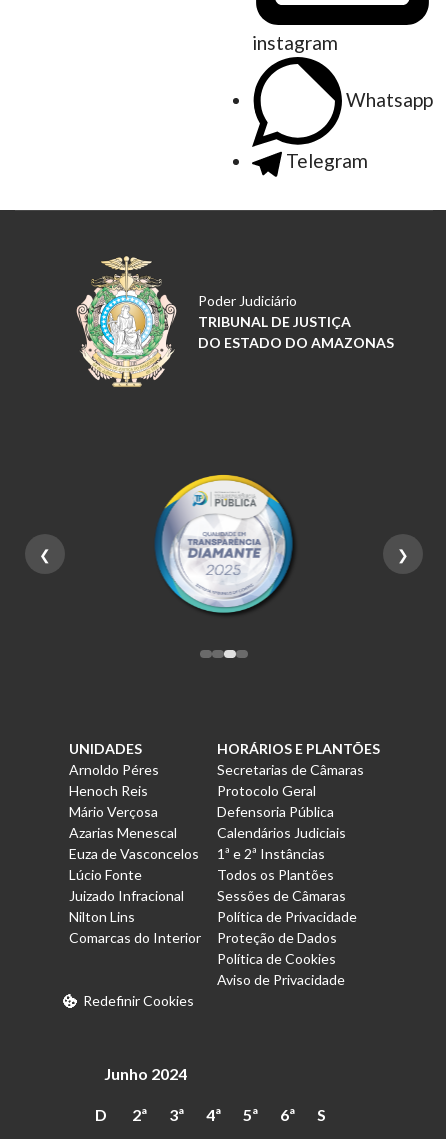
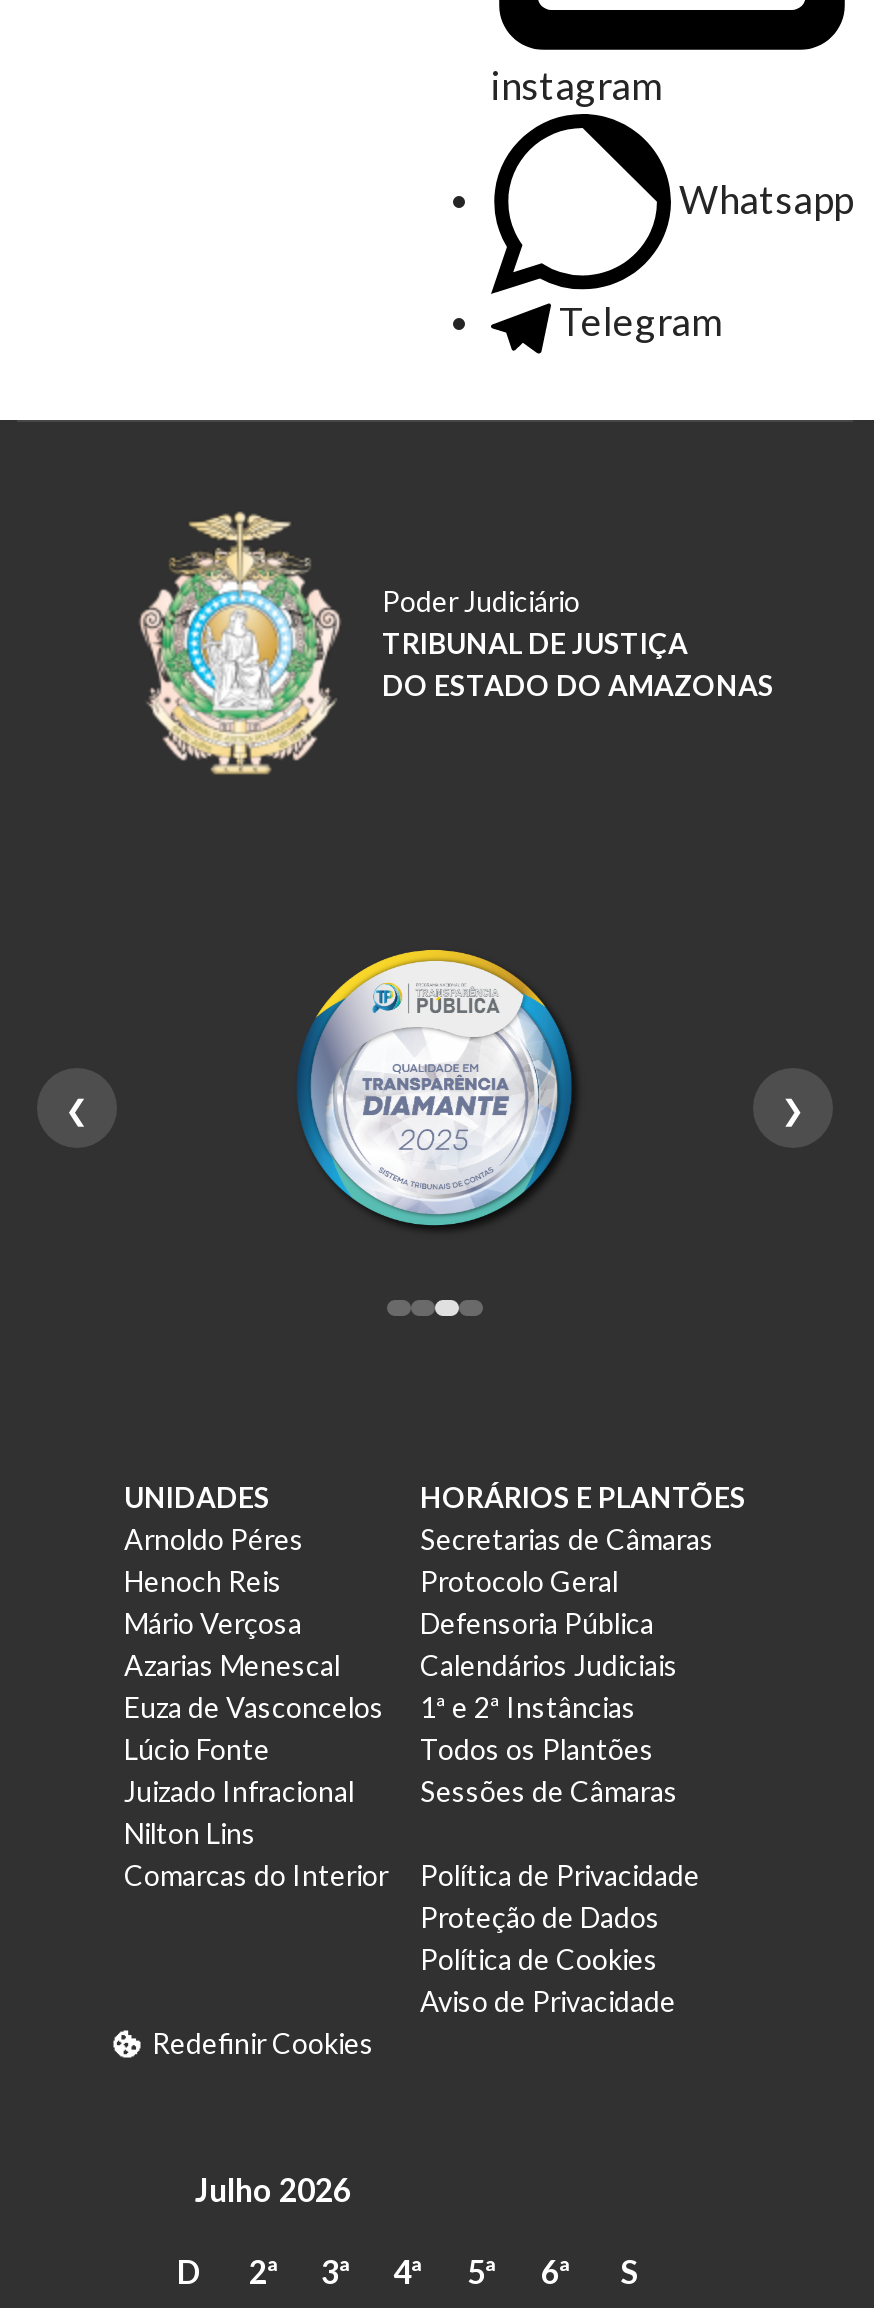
[104,1064,187,1083] Junho 2024 -> [195,2171,351,2209] Julho 2026

